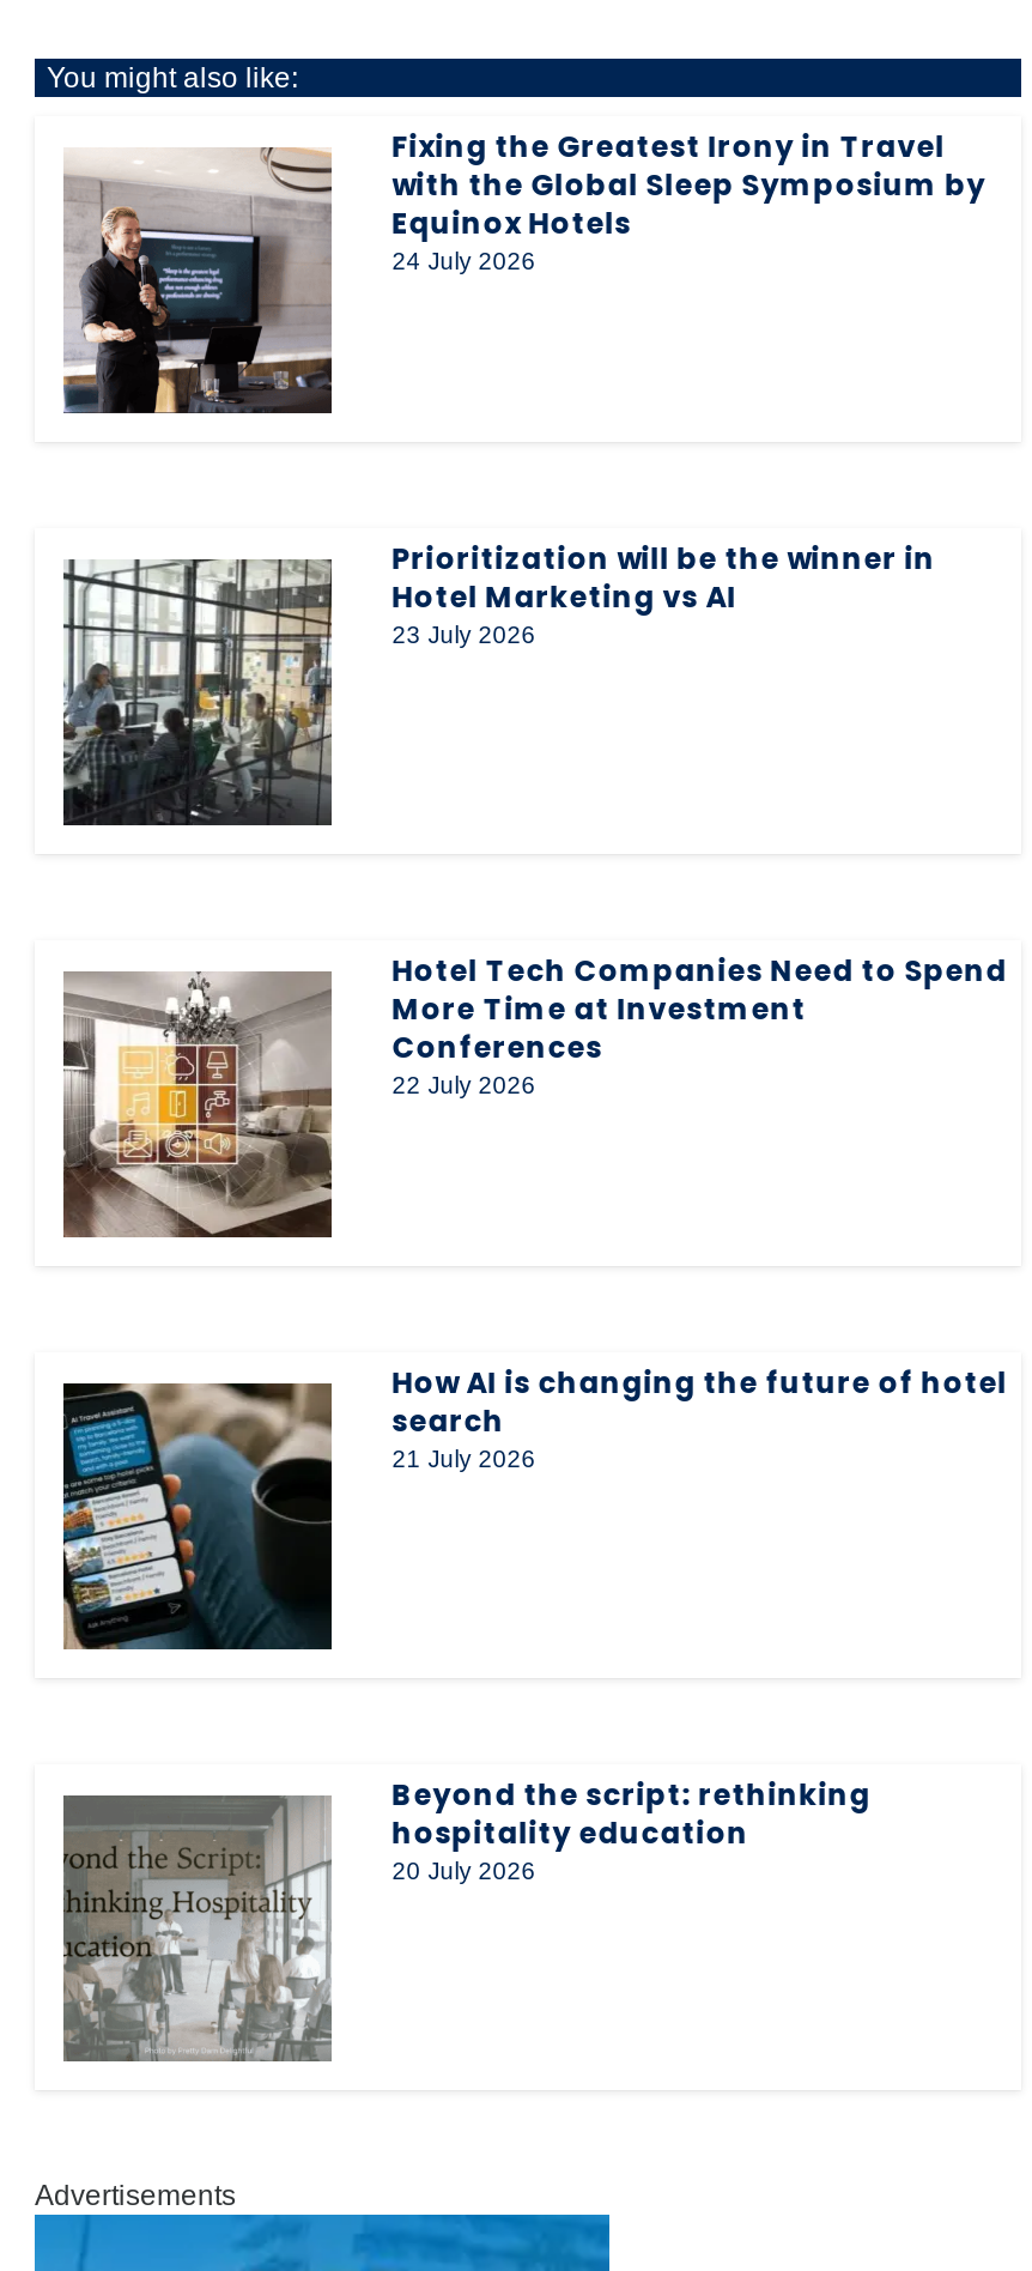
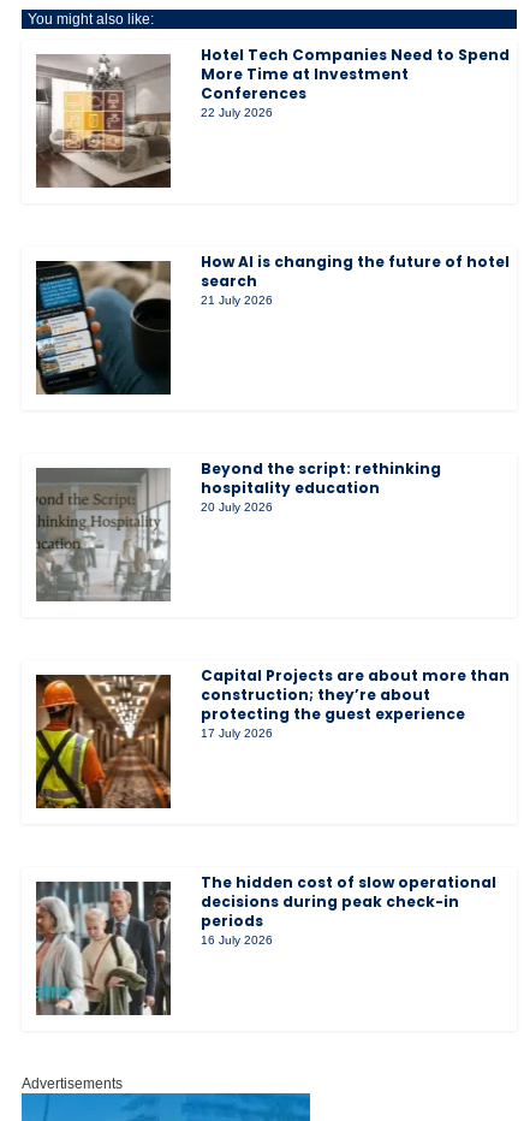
[61,127,986,414] [image] | Fixing the Greatest Irony in Travel | with the Global Sleep Symposium by | Equinox Hotels | 24 July 2026 -> none
[61,539,936,826] [image] | Prioritization will be the winner in | Hotel Marketing vs AI | 23 July 2026 -> none
moved [59,951,1007,1885] -> [34,44,510,513]: [image] | Hotel Tech Companies Need to Spend | More Time at Investment | ... | hospitality education | 20 July 2026
moved [59,1792,334,2065] -> [34,467,172,604]: [image]
none -> [35,665,510,809] [image] | Capital Projects are about more than | construction; they’re about | protecting the guest experience | 17 July 2026
none -> [36,872,497,1015] [image] | The hidden cost of slow operational | decisions during peak check-in | periods | 16 July 2026

